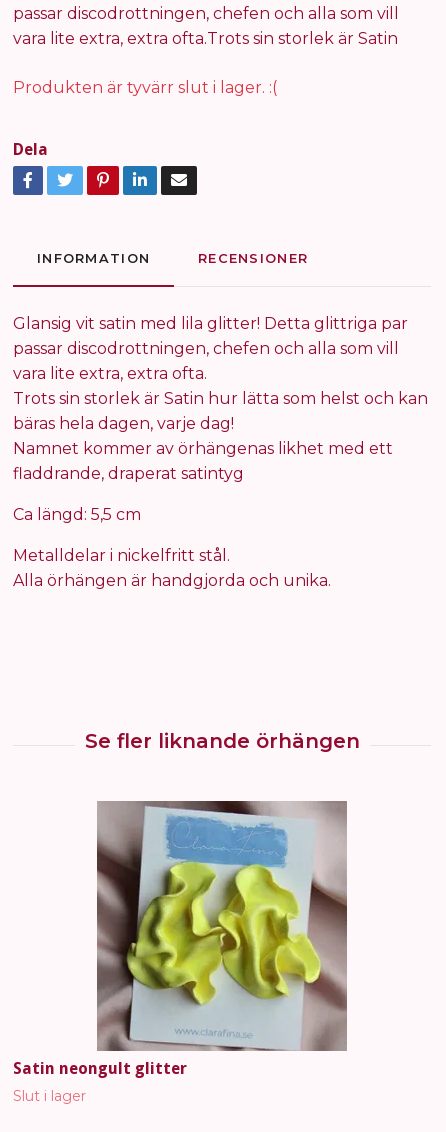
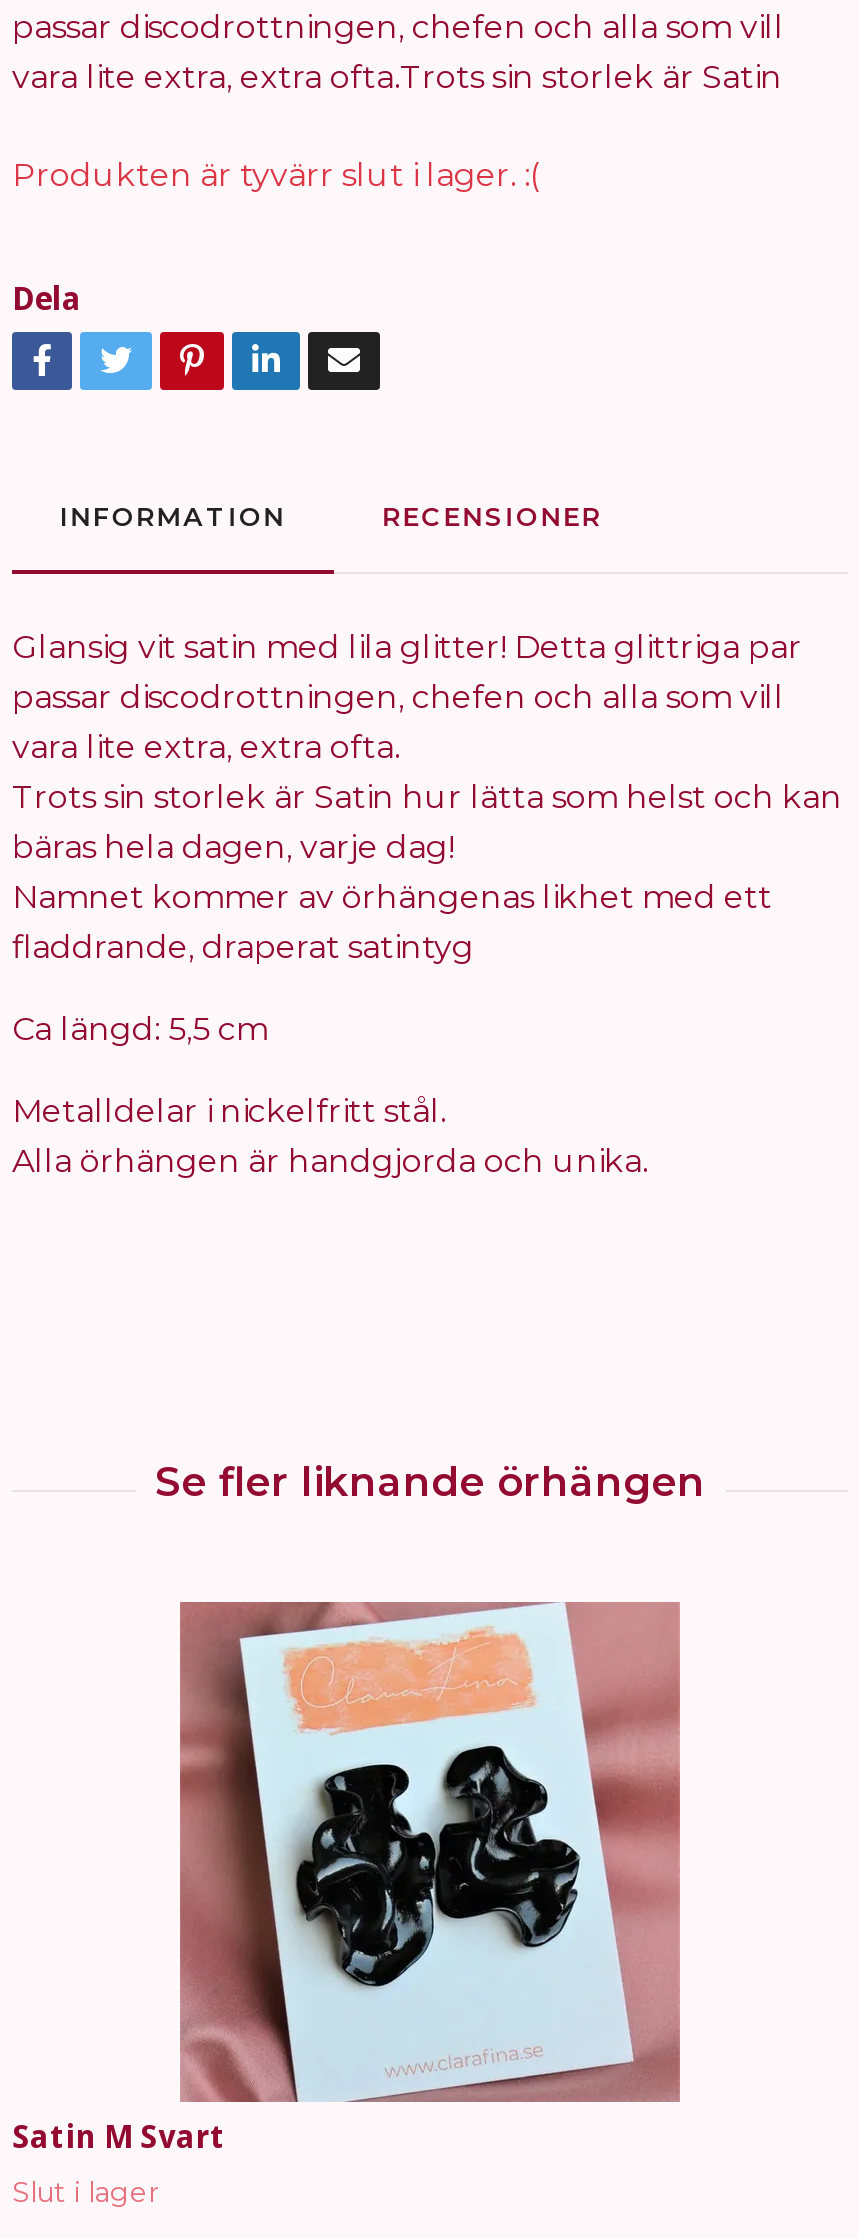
[13,800,348,1078] [image] | Satin neongult glitter -> [12,1602,680,2156] [image] | Satin M Svart

